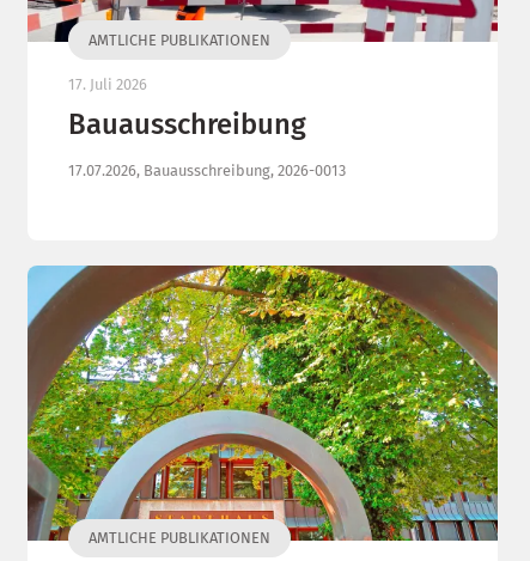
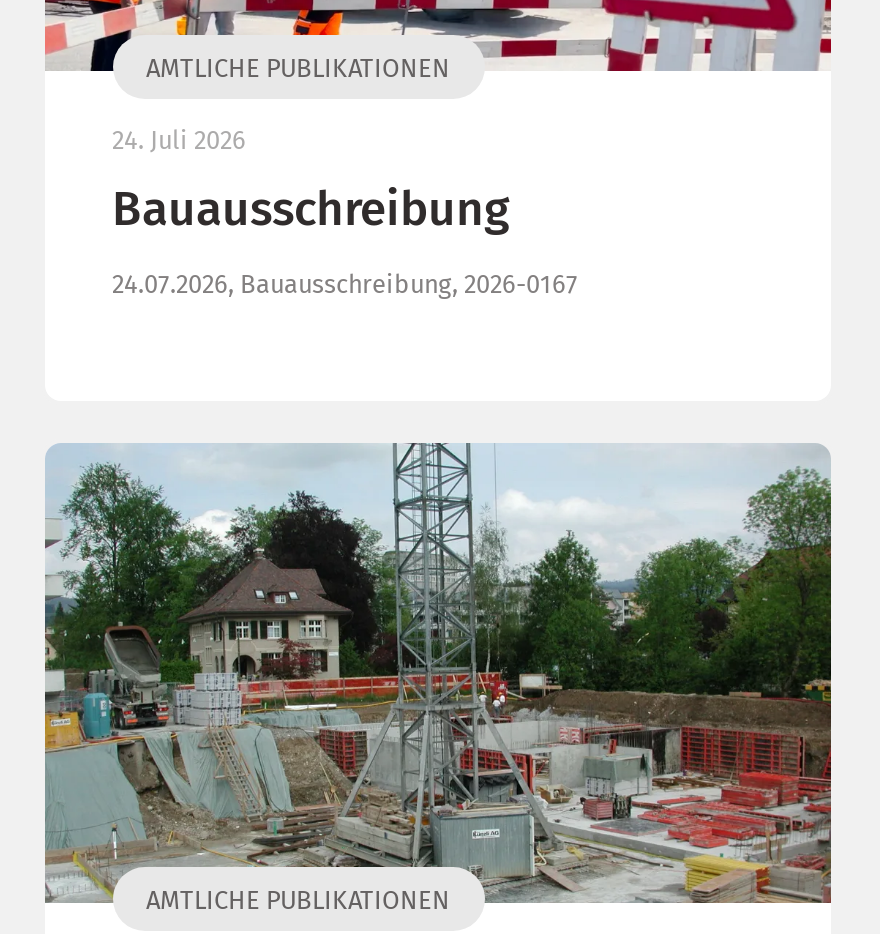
[68,75,147,93] 17. Juli 2026 -> [112,126,246,156] 24. Juli 2026
[68,161,345,179] 17.07.2026, Bauausschreibung, 2026-0013 -> [112,270,578,300] 24.07.2026, Bauausschreibung, 2026-0167
[26,264,499,542] [image] -> [45,442,833,904] [image]

